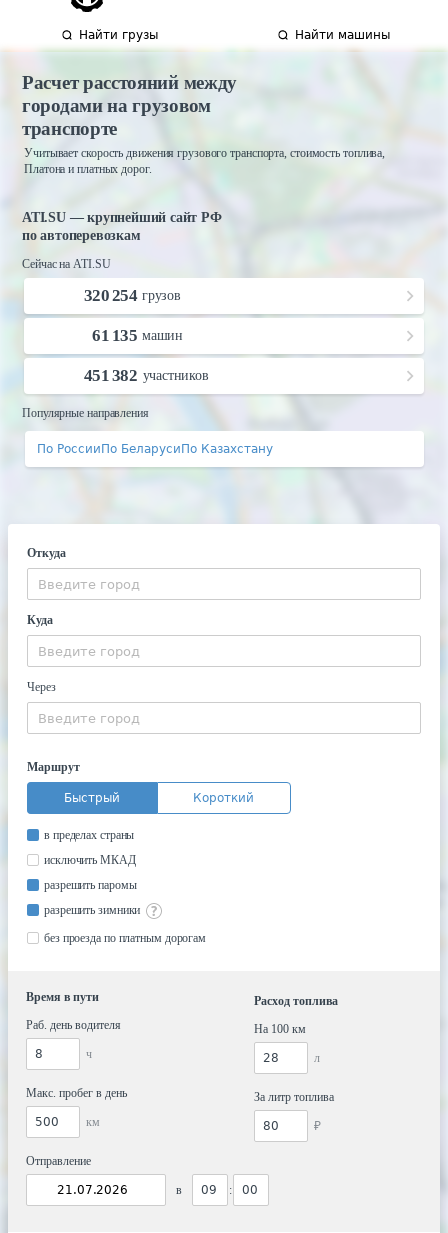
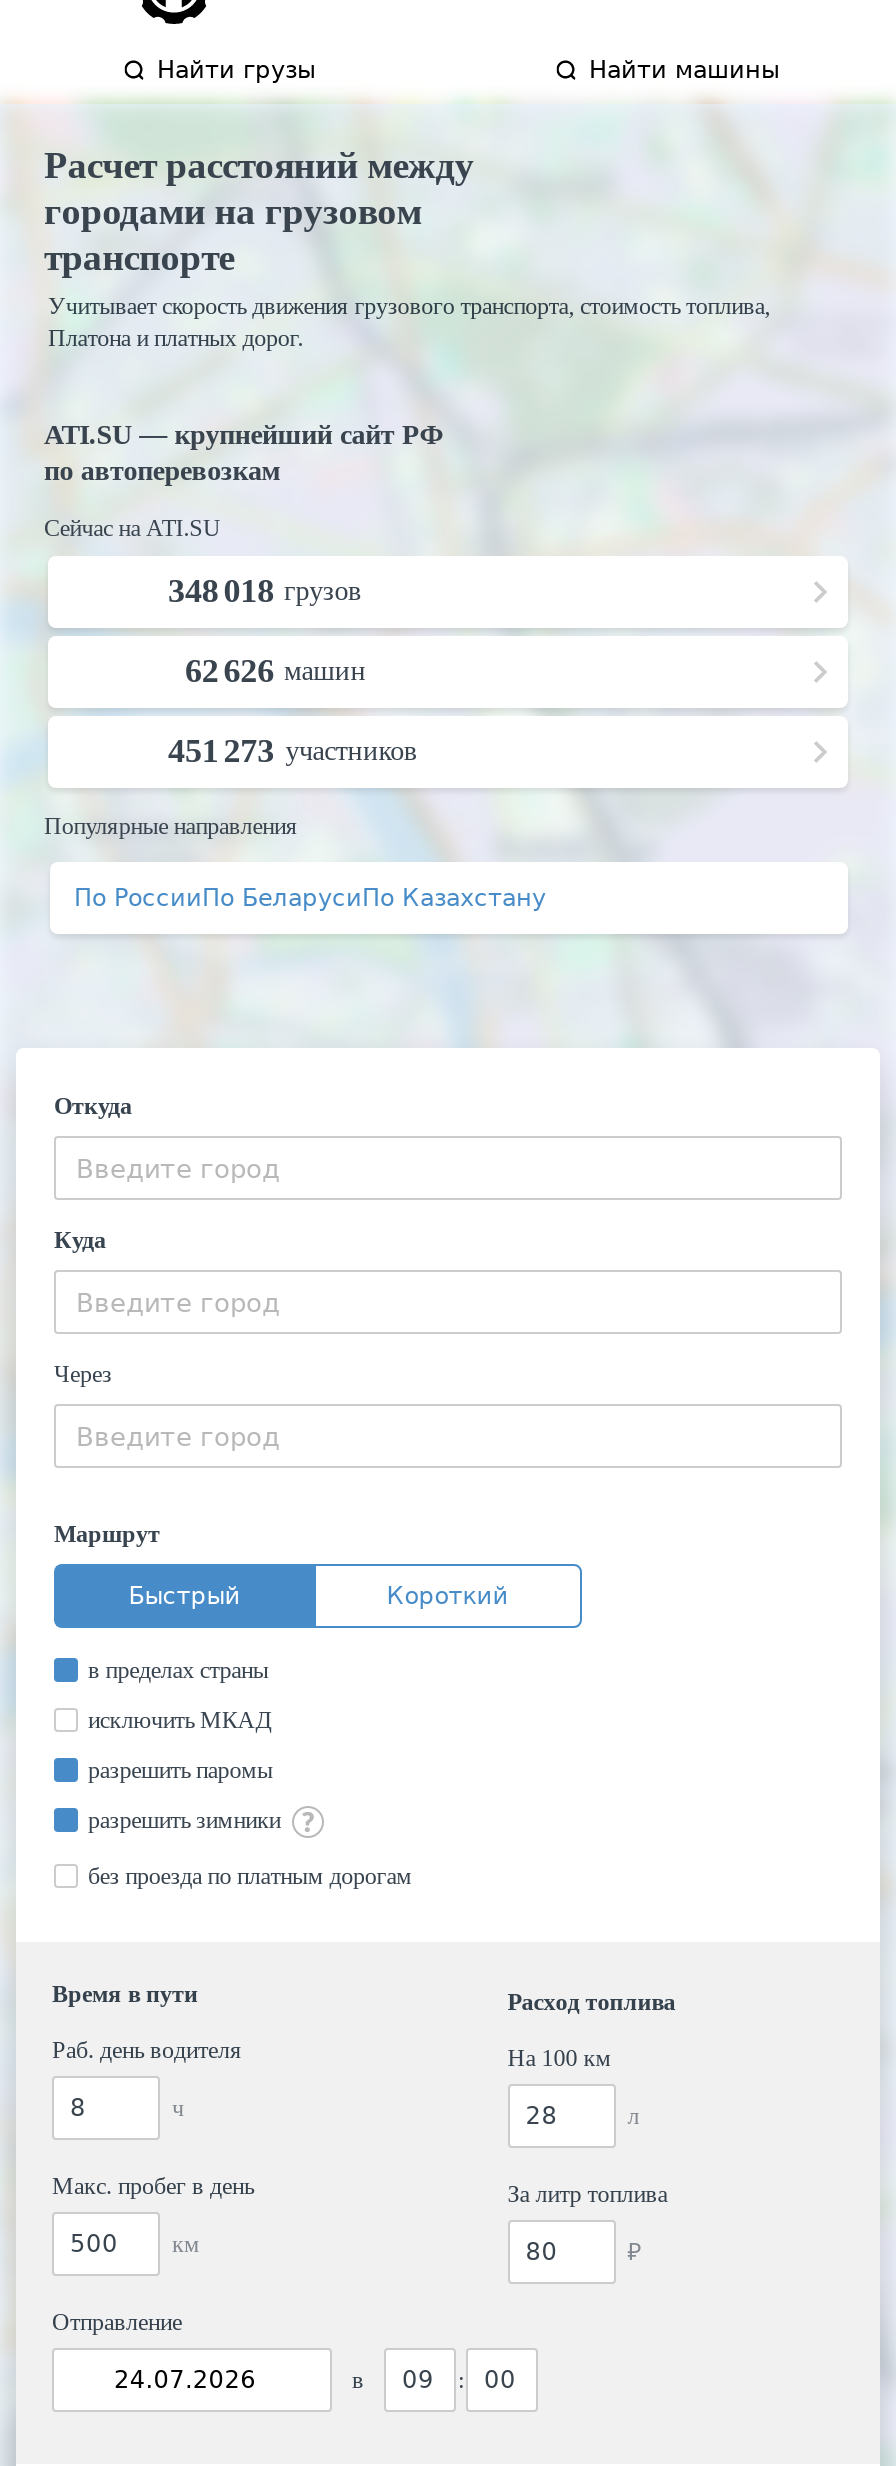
[84,286,181,305] 320 254 грузов -> [168,572,362,610] 348 018 грузов
[92,326,183,345] 61 135 машин -> [185,652,366,690] 62 626 машин
[84,366,209,385] 451 382 участников -> [168,732,417,770] 451 273 участников

